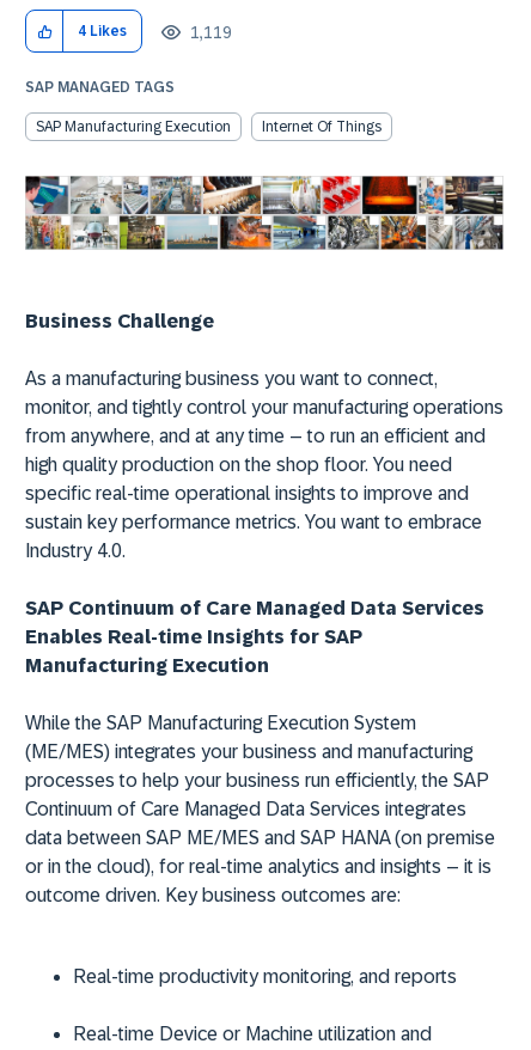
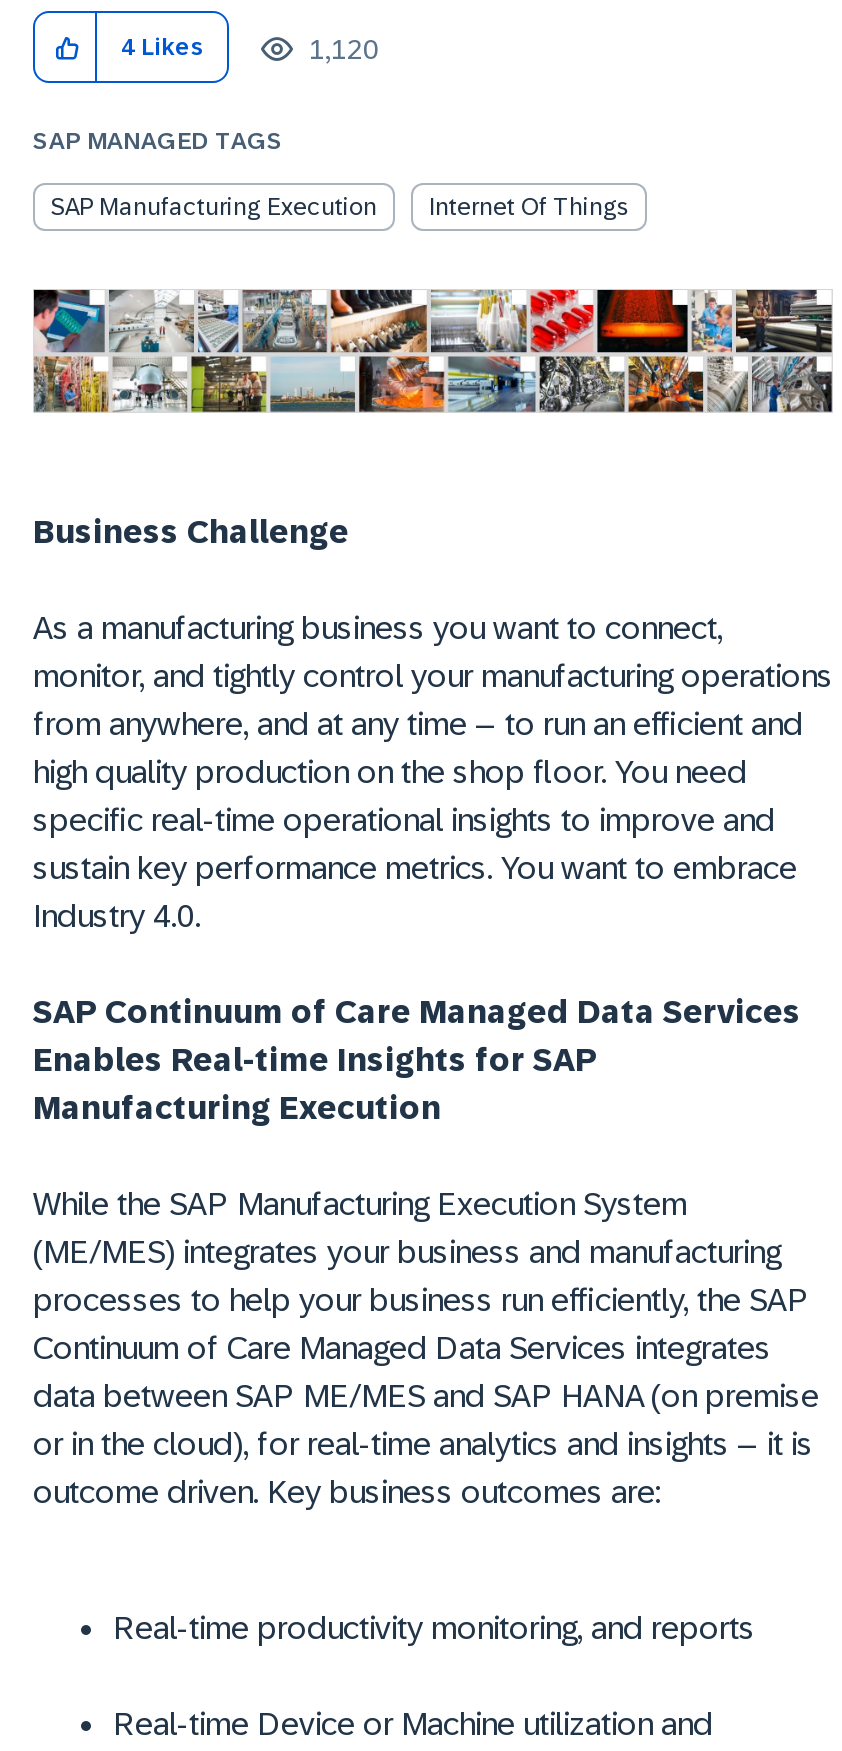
[190,23,232,42] 1,119 -> [309,33,379,65] 1,120

